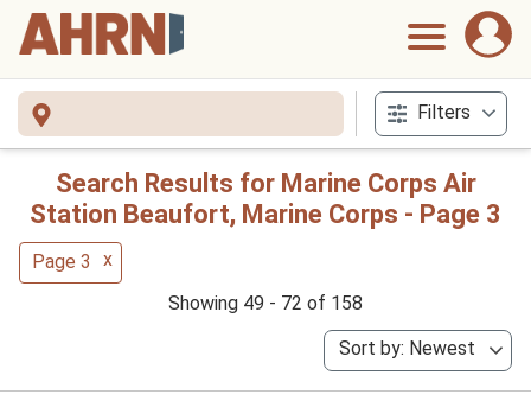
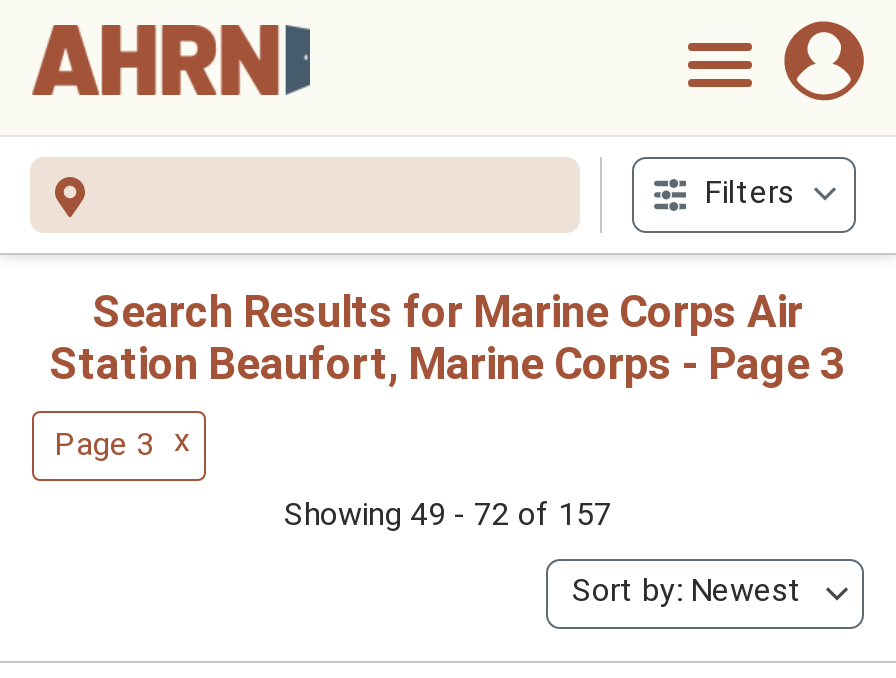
[168,292,363,314] Showing 49 - 72 of 158 -> [284,495,612,533] Showing 49 - 72 of 157

